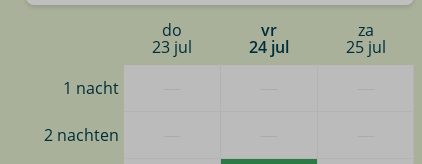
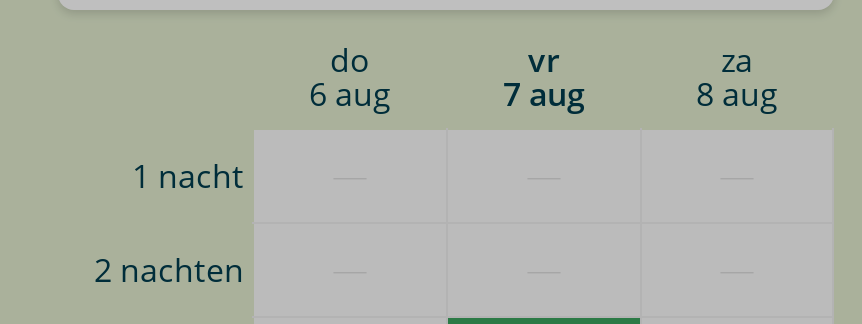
[152,36,192,58] 23 jul -> [309,72,391,116] 6 aug
[249,36,289,58] 24 jul -> [503,72,585,116] 7 aug
[345,36,385,58] 25 jul -> [696,72,778,116] 8 aug

